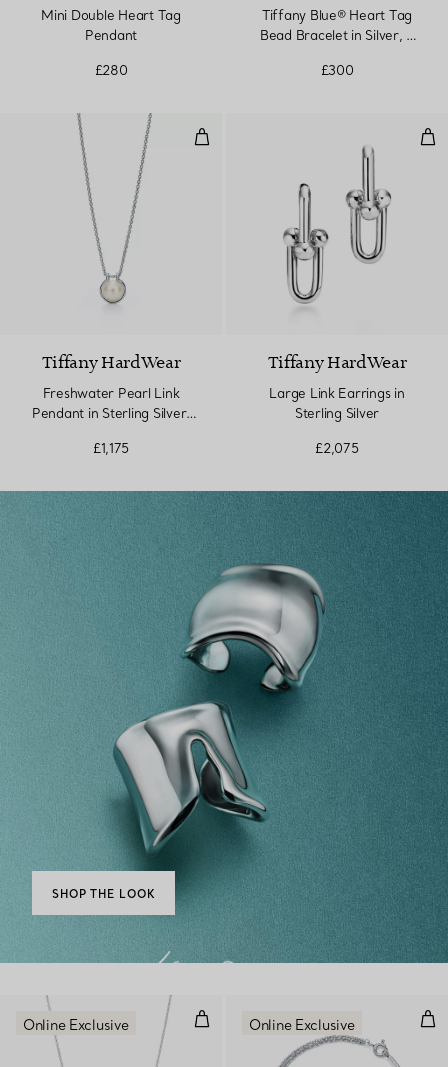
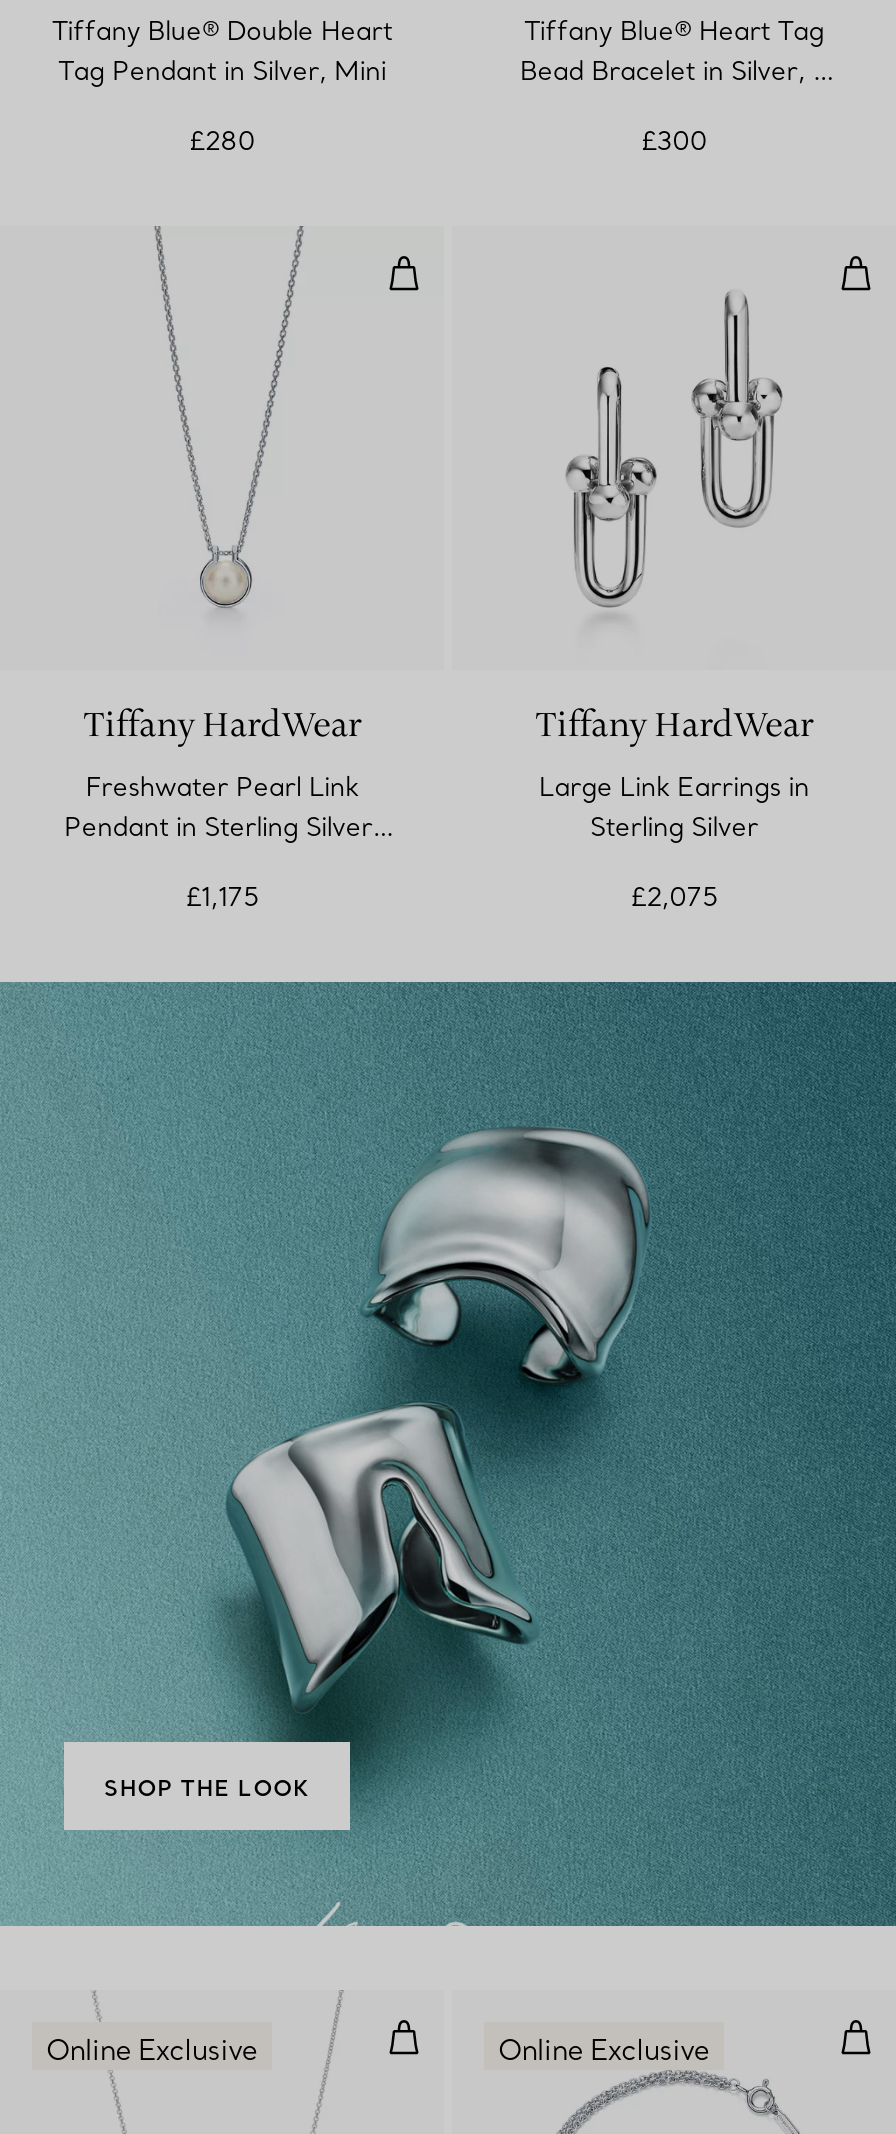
[41,7,181,43] Mini Double Heart Tag | Pendant -> [52,14,392,86] Tiffany Blue® Double Heart | Tag Pendant in Silver, Mini

